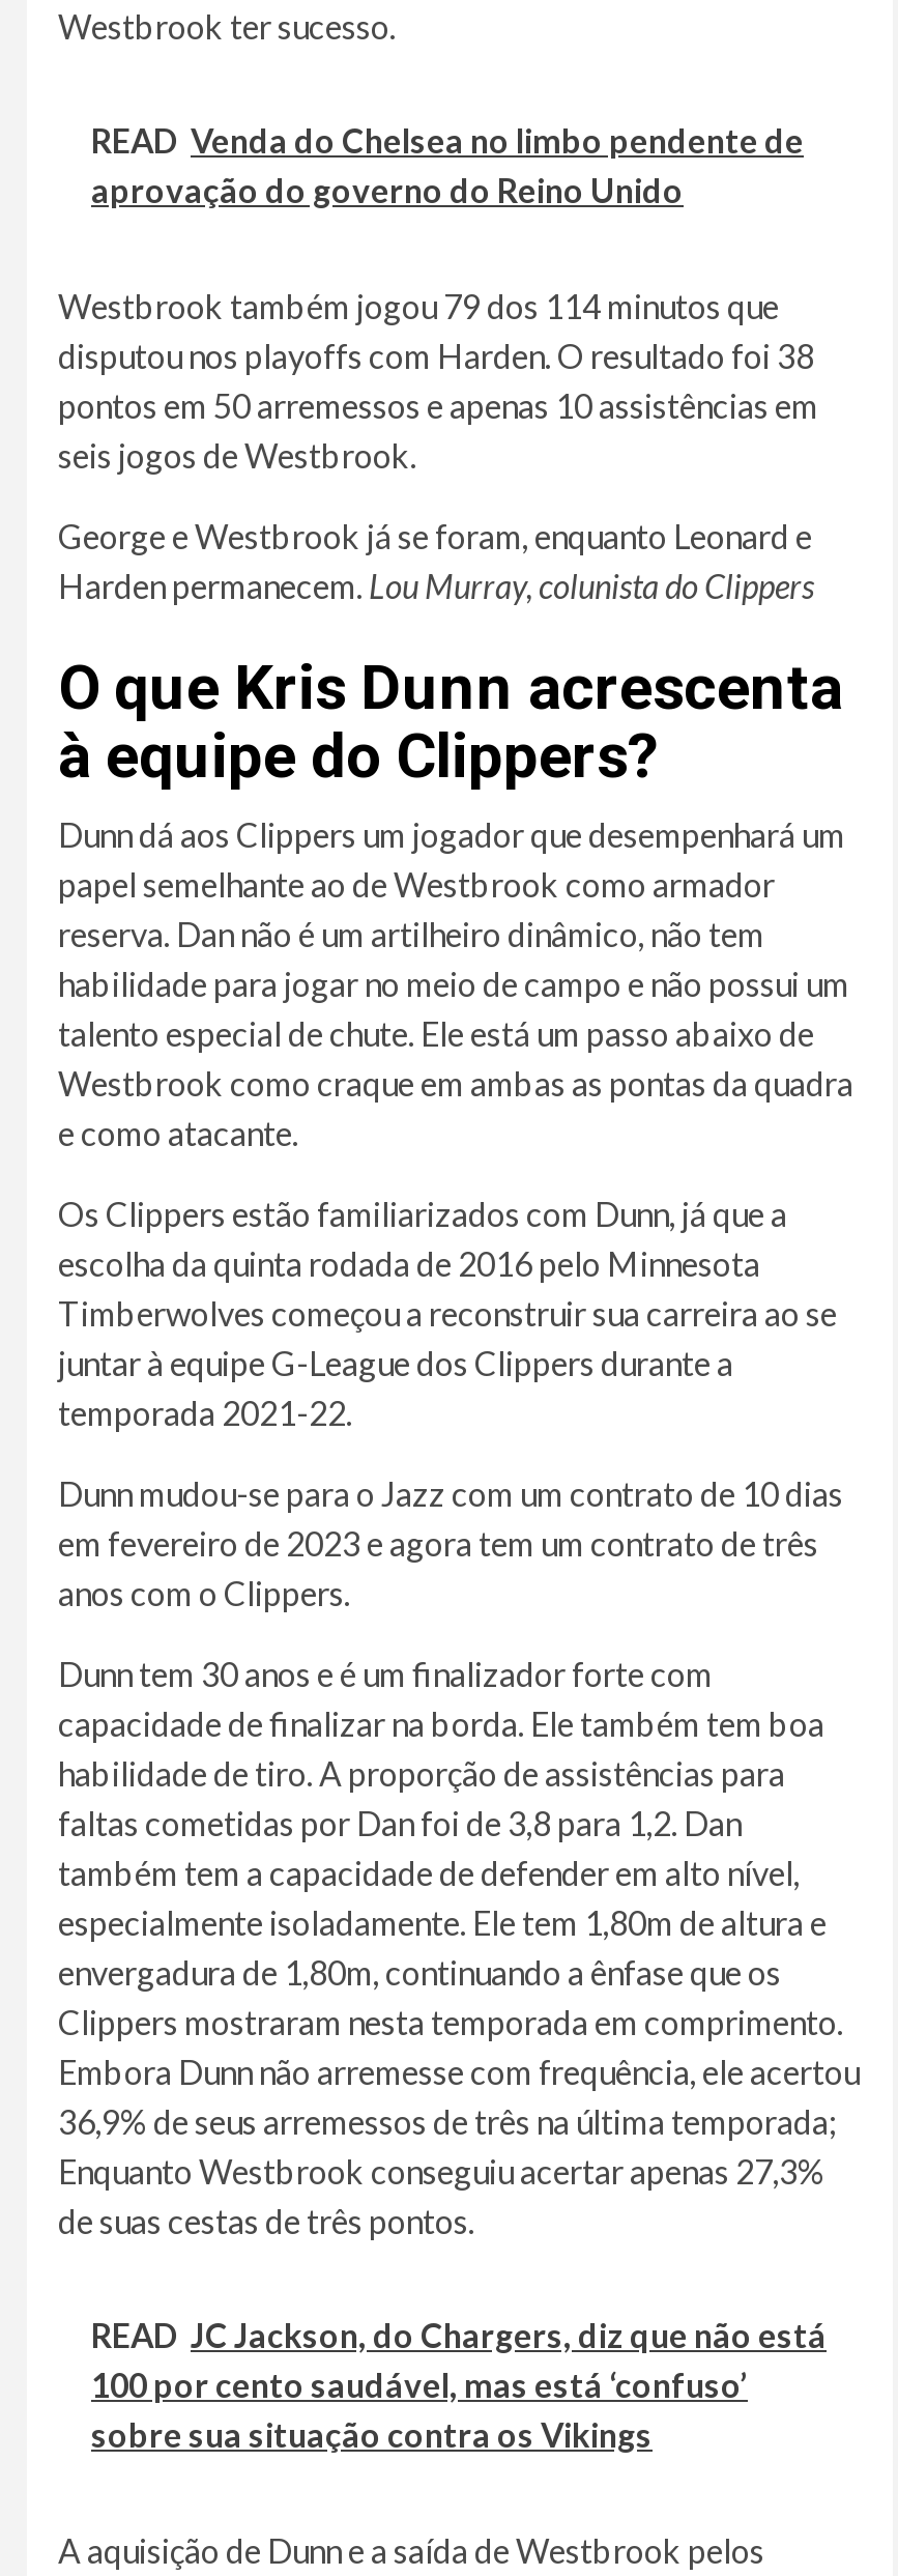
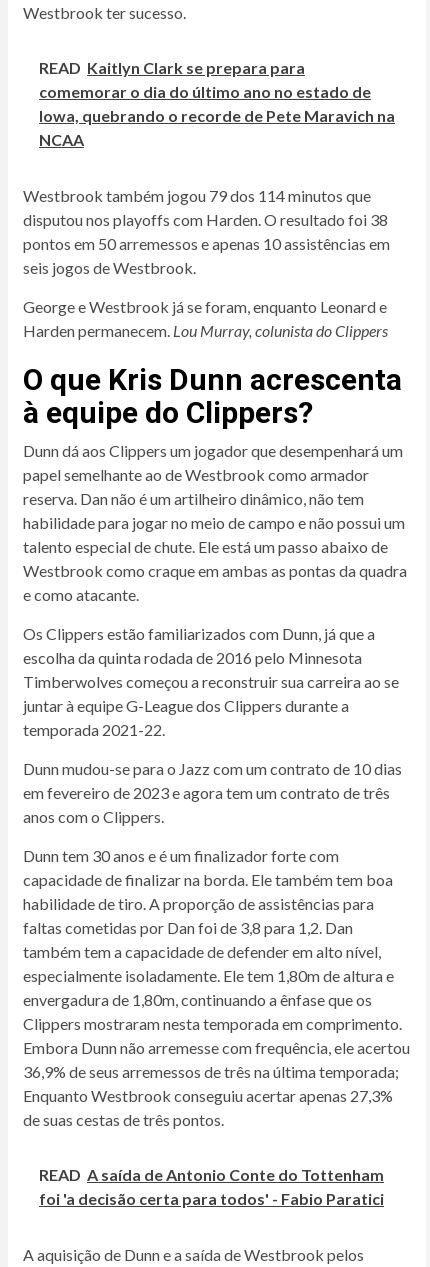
[91,120,804,209] READ Venda do Chelsea no limbo pendente de | aprovação do governo do Reino Unido -> [39,58,395,149] READ Kaitlyn Clark se prepara para | comemorar o dia do último ano no estado de | Iowa, quebrando o recorde de Pete Maravich na | NCAA
moved [58,286,860,2240] -> [23,186,410,1129]: Westbrook também jogou 79 dos 114 minutos que | disputou nos playoffs com Harden. O resultado foi 38 | pontos em 50 arremessos e apenas 10 assistências em | ... | Enquanto Westbrook conseguiu acertar apenas 27,3% | de suas cestas de três pontos.
[91,2315,827,2454] READ JC Jackson, do Chargers, diz que não está | 100 por cento saudável, mas está ‘confuso’ | sobre sua situação contra os Vikings -> [39,1165,384,1208] READ A saída de Antonio Conte do Tottenham | foi 'a decisão certa para todos' - Fabio Paratici

